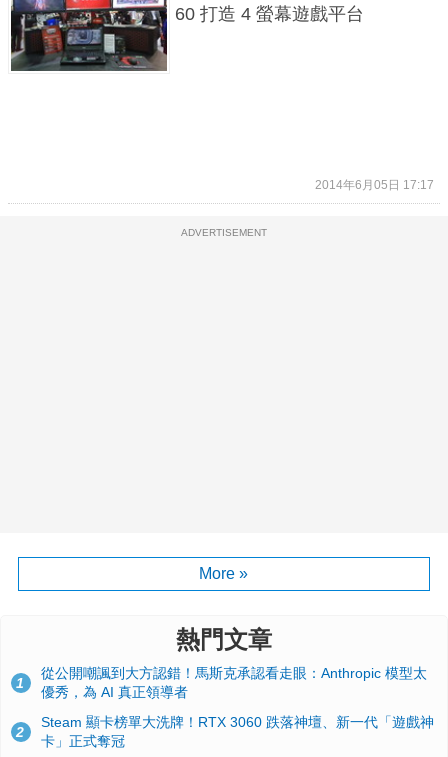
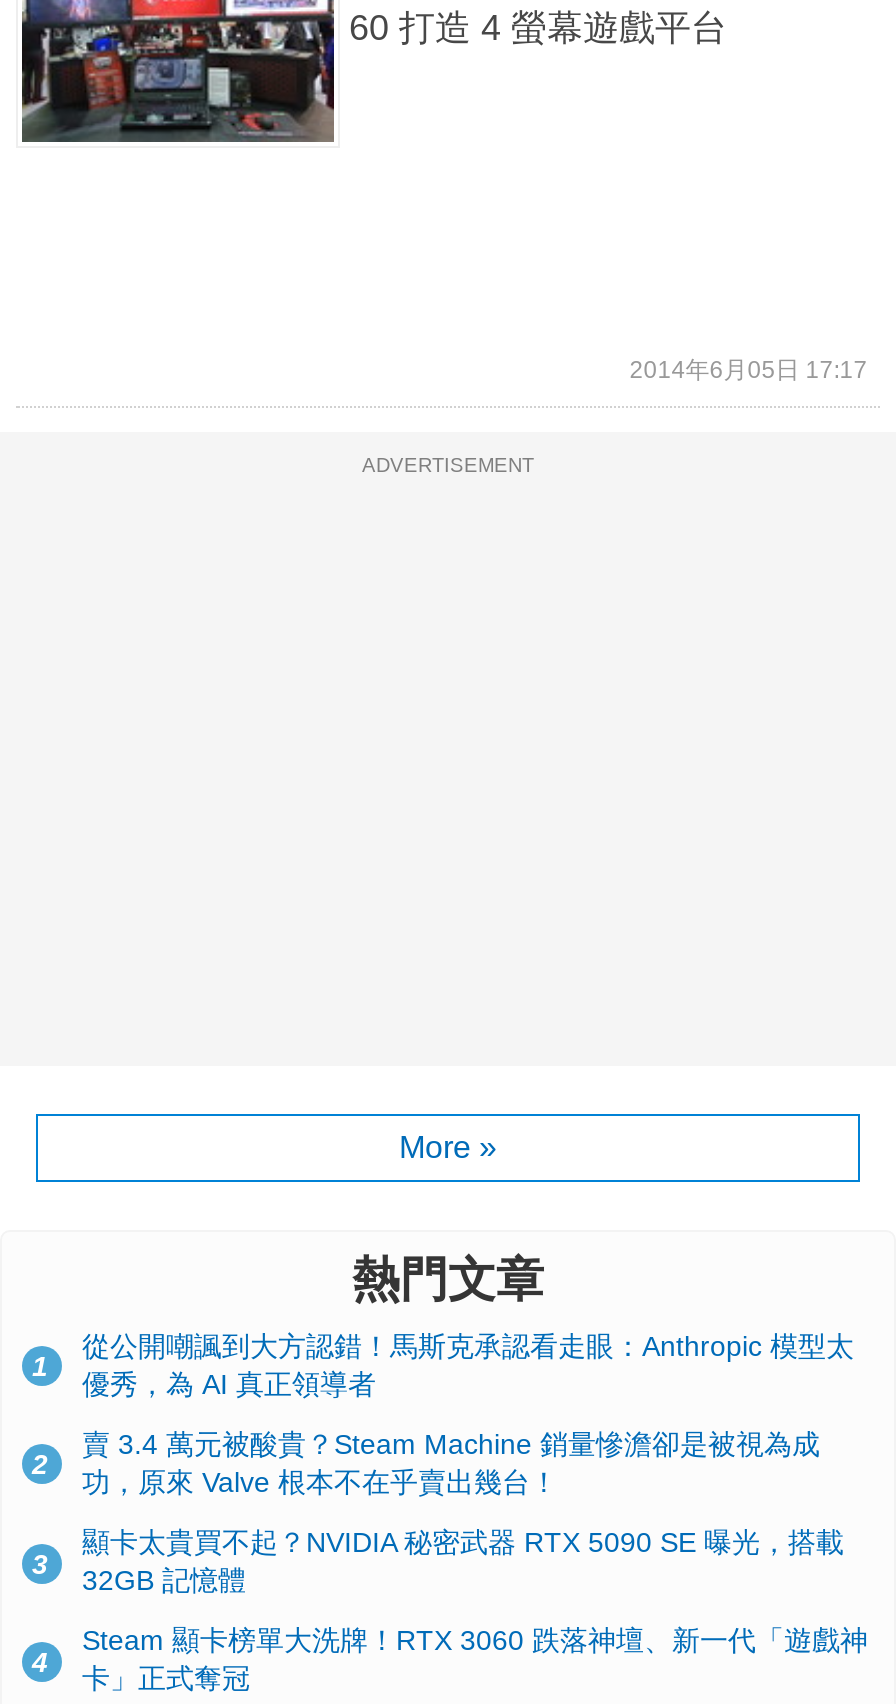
none -> [32,1428,820,1579] 賣 3.4 萬元被酸貴？Steam Machine 銷量慘澹卻是被視為成 | 功，原來 Valve 根本不在乎賣出幾台！ | 3
none -> [32,1526,844,1677] 顯卡太貴買不起？NVIDIA 秘密武器 RTX 5090 SE 曝光，搭載 | 32GB 記憶體 | 4

